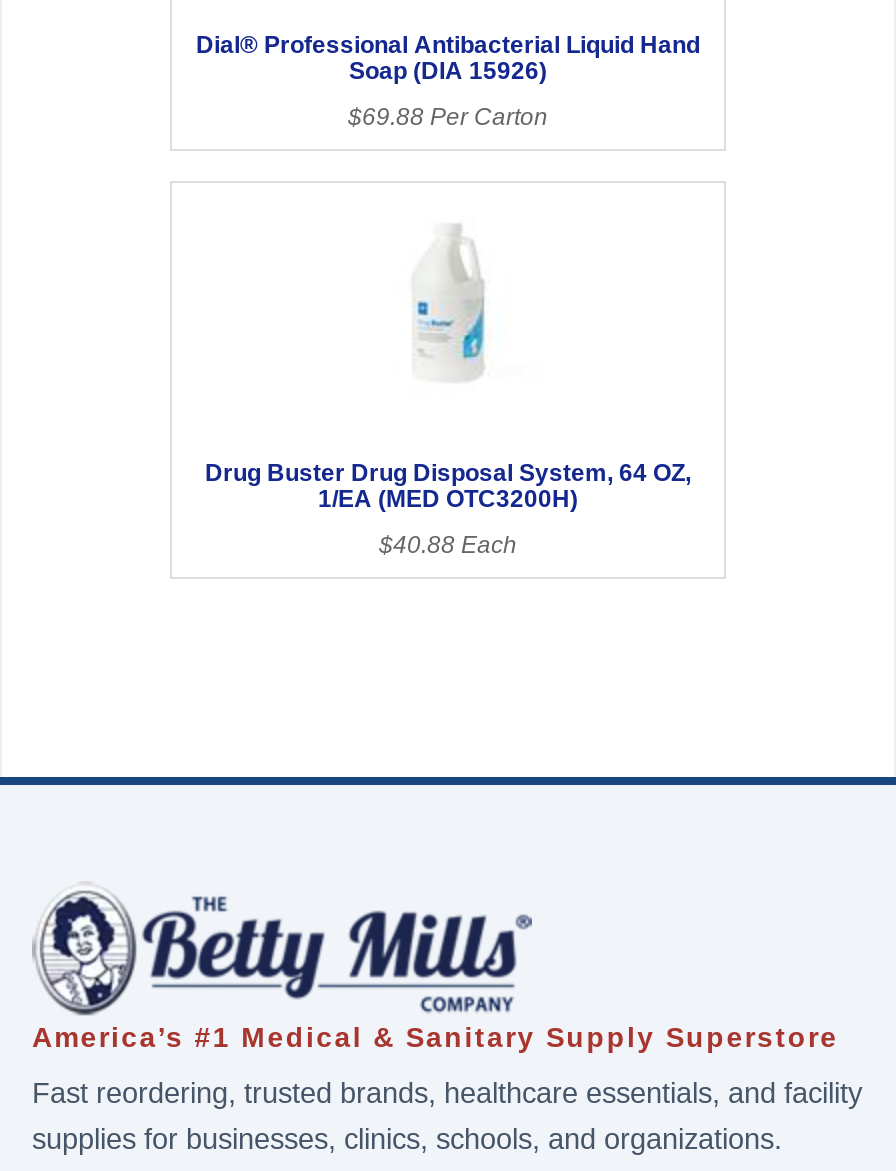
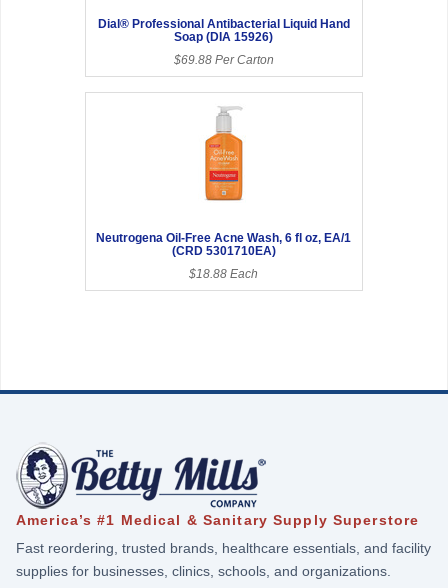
[205,211,691,513] [image] | Drug Buster Drug Disposal System, 64 OZ, | 1/EA (MED OTC3200H) -> [96,107,351,258] [image] | Neutrogena Oil-Free Acne Wash, 6 fl oz, EA/1 | (CRD 5301710EA)
[379,531,517,559] $40.88 Each -> [189,267,258,281] $18.88 Each

